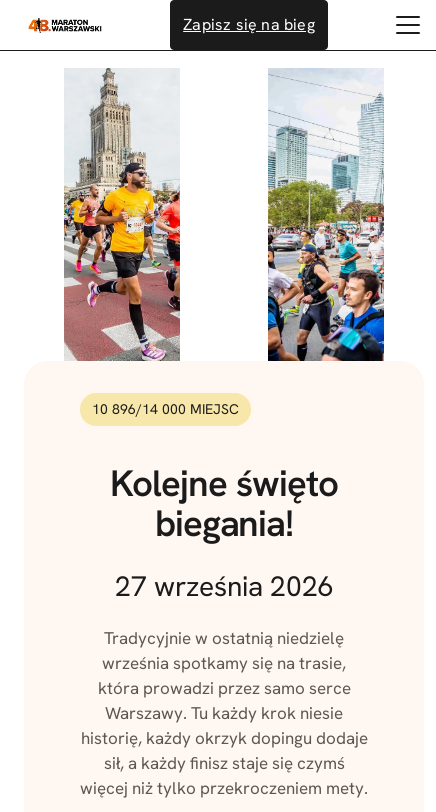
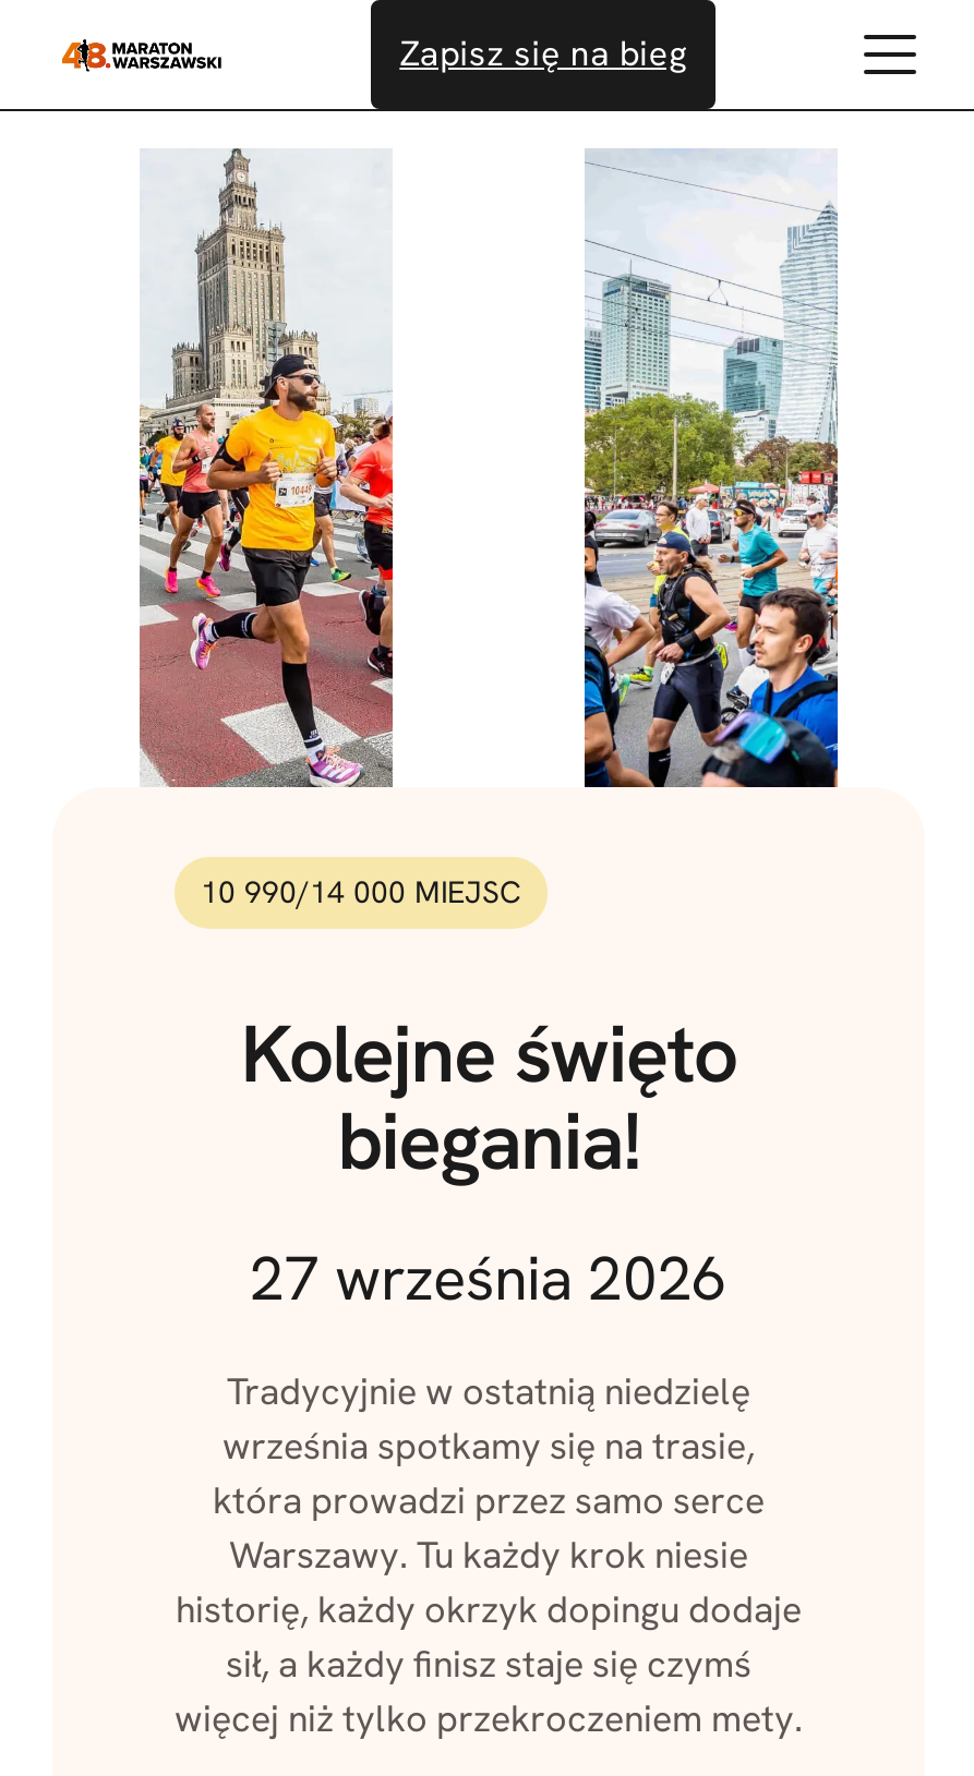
[92,400,239,418] 10 896/14 000 MIEJSC -> [201,872,521,911] 10 990/14 000 MIEJSC

